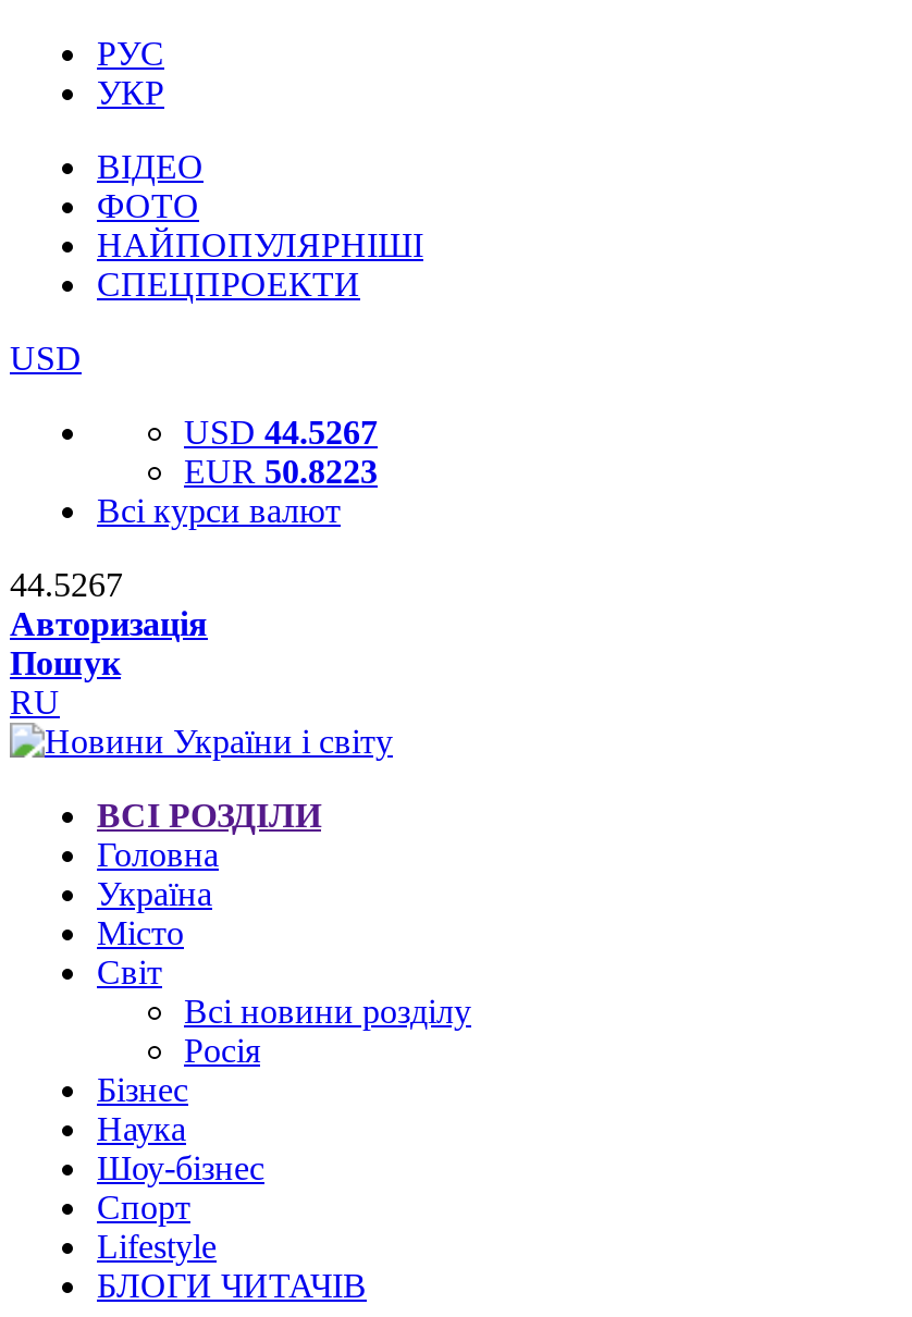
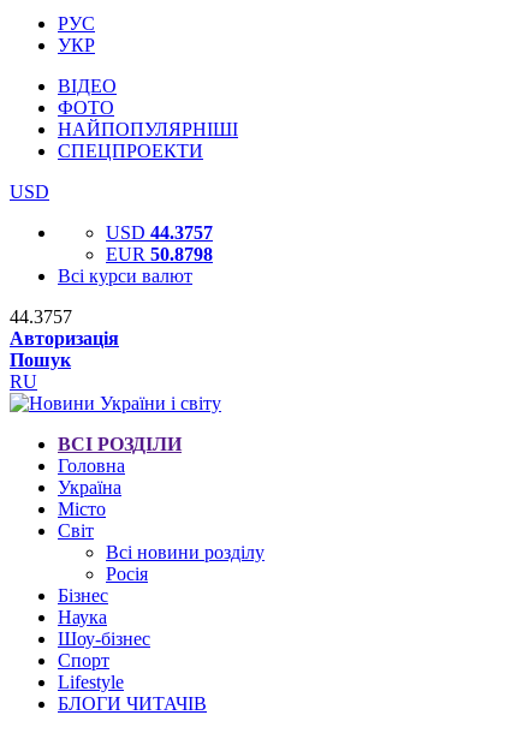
[184,414,378,451] USD 44.5267 -> [106,222,213,243] USD 44.3757
[184,453,378,490] EUR 50.8223 -> [106,244,213,264] EUR 50.8798
[10,566,123,603] 44.5267 -> [10,306,72,327] 44.3757

